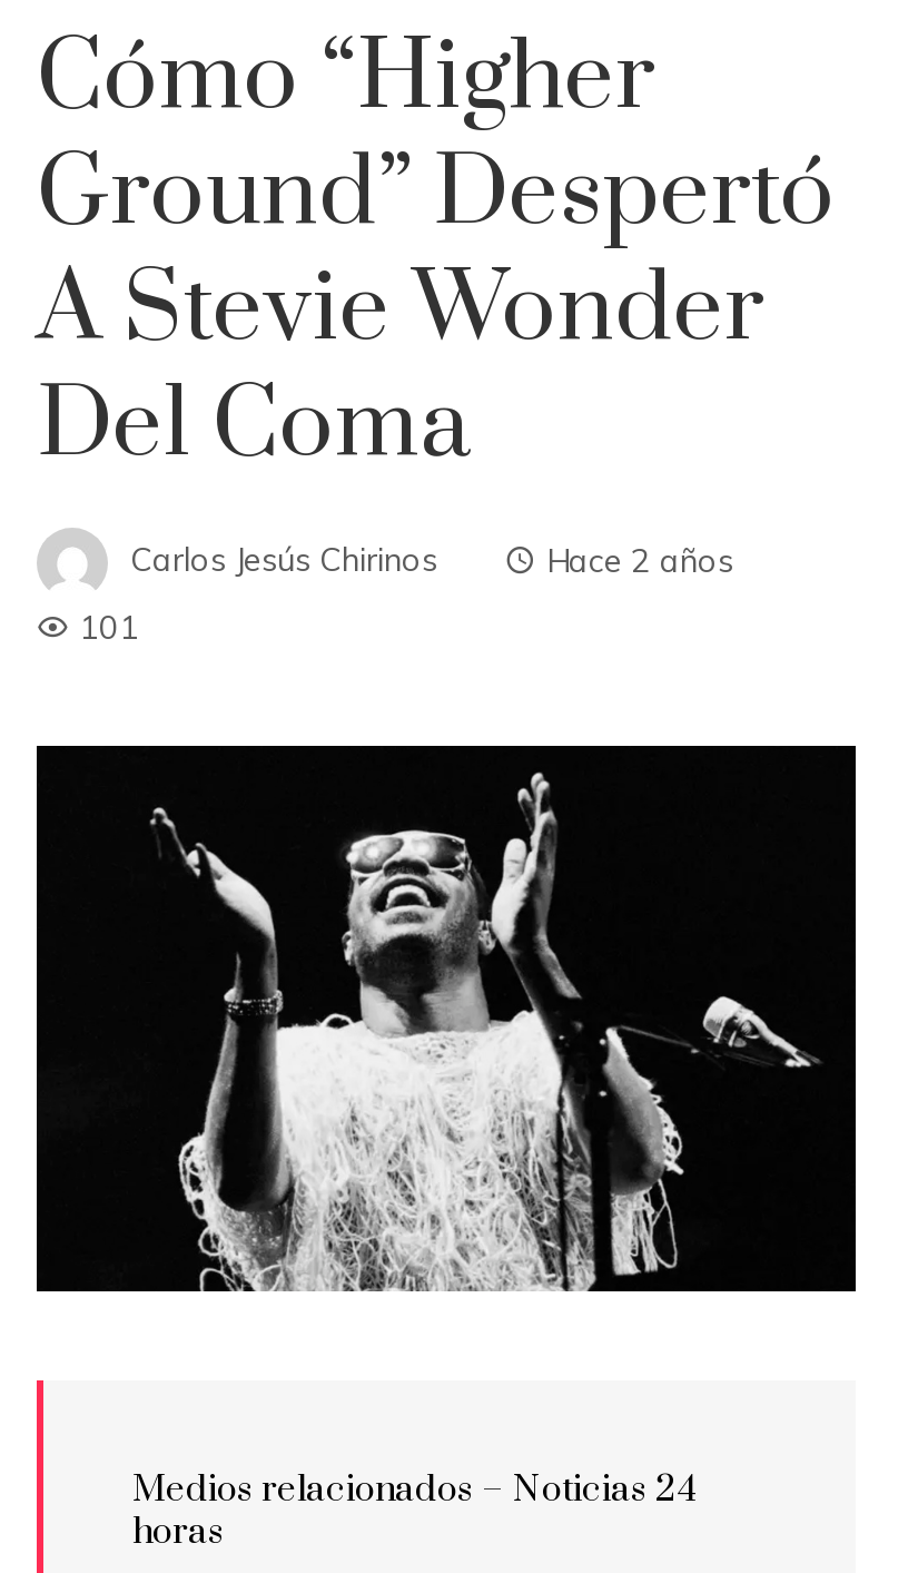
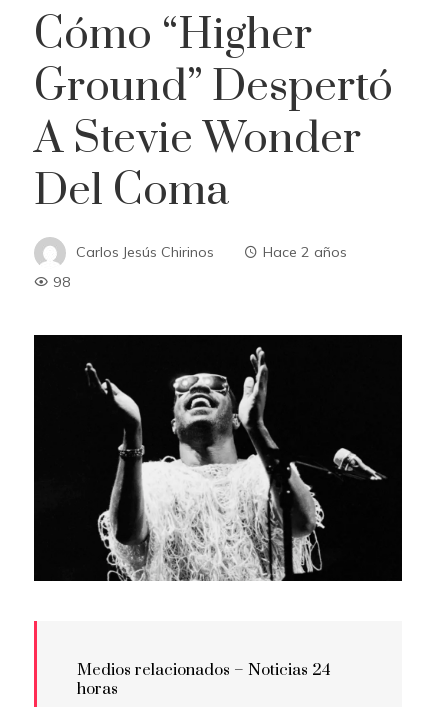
[79,608,139,649] 101 -> [53,273,71,291] 98

